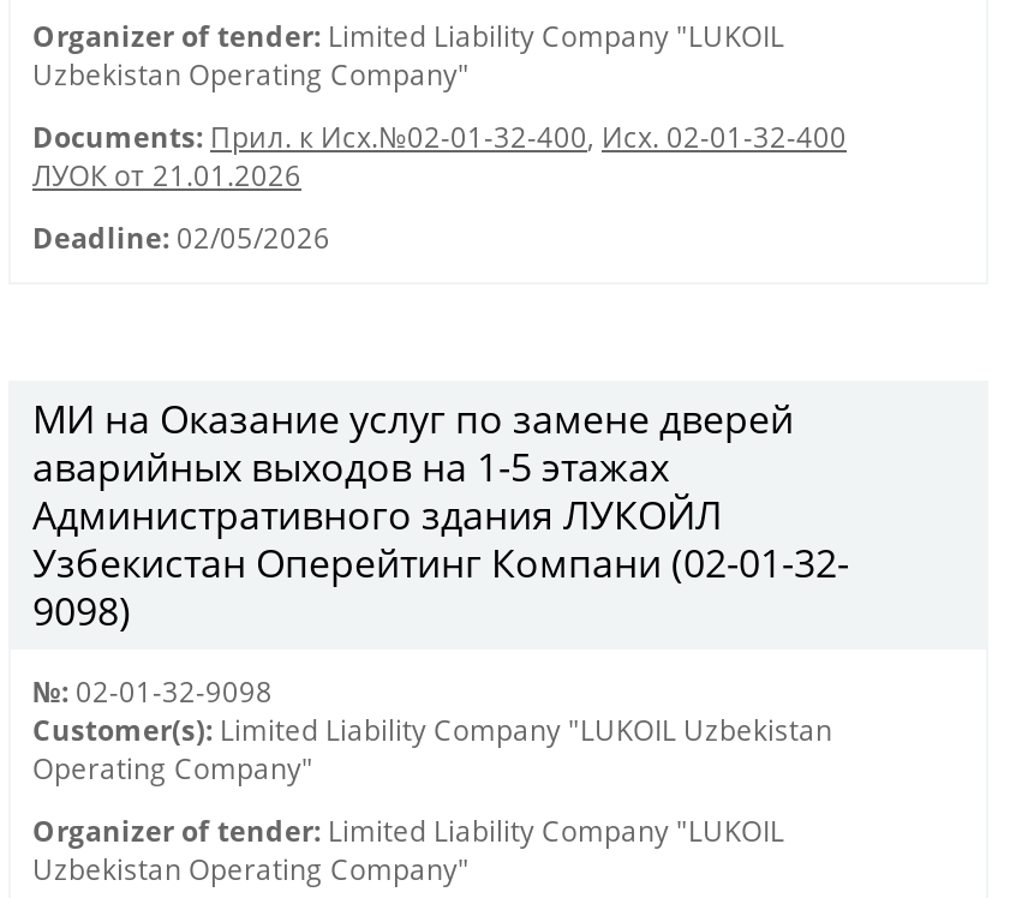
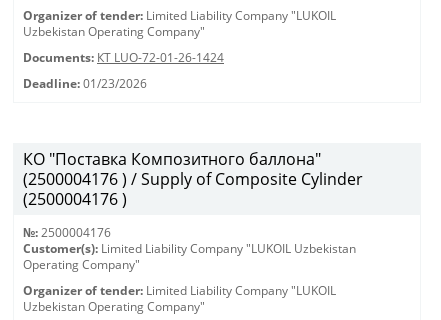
[32,119,847,193] Documents: Прил. к Исх.№02-01-32-400, Исх. 02-01-32-400 | ЛУОК от 21.01.2026 -> [23,50,224,65] Documents: КТ LUO-72-01-26-1424
[32,220,330,256] Deadline: 02/05/2026 -> [23,76,147,91] Deadline: 01/23/2026
[32,393,849,637] МИ на Оказание услуг по замене дверей | аварийных выходов на 1-5 этажах | Административного здания ЛУКОЙЛ | Узбекистан Оперейтинг Компани (02-01-32- | 9098) -> [23,148,363,210] КО "Поставка Композитного баллона" | (2500004176 ) / Supply of Composite Cylinder | (2500004176 )
[32,673,273,710] №: 02-01-32-9098 -> [23,225,111,240] №: 2500004176

